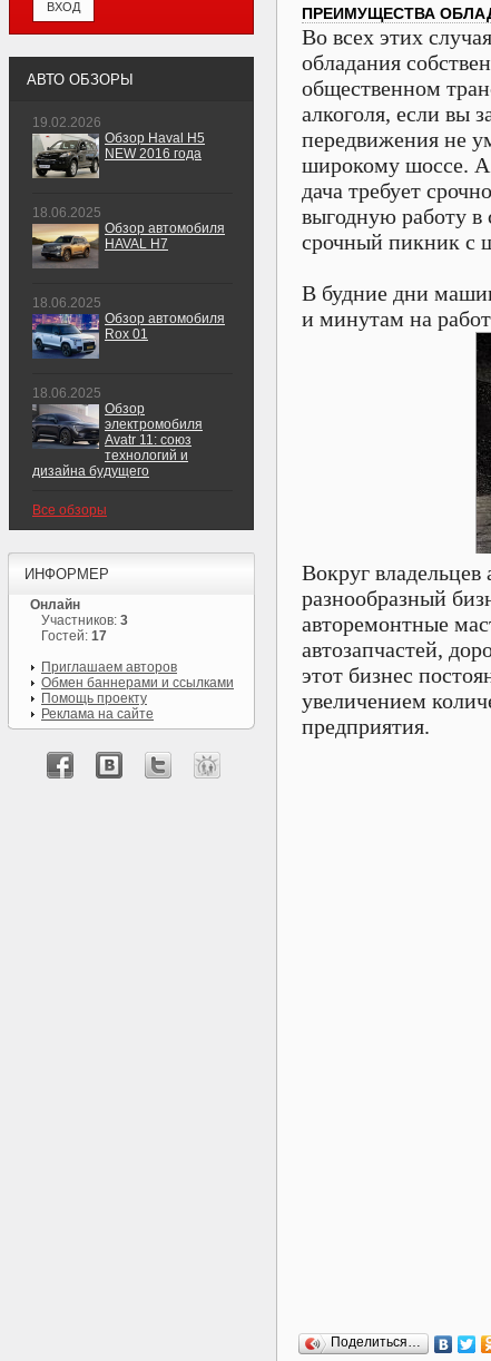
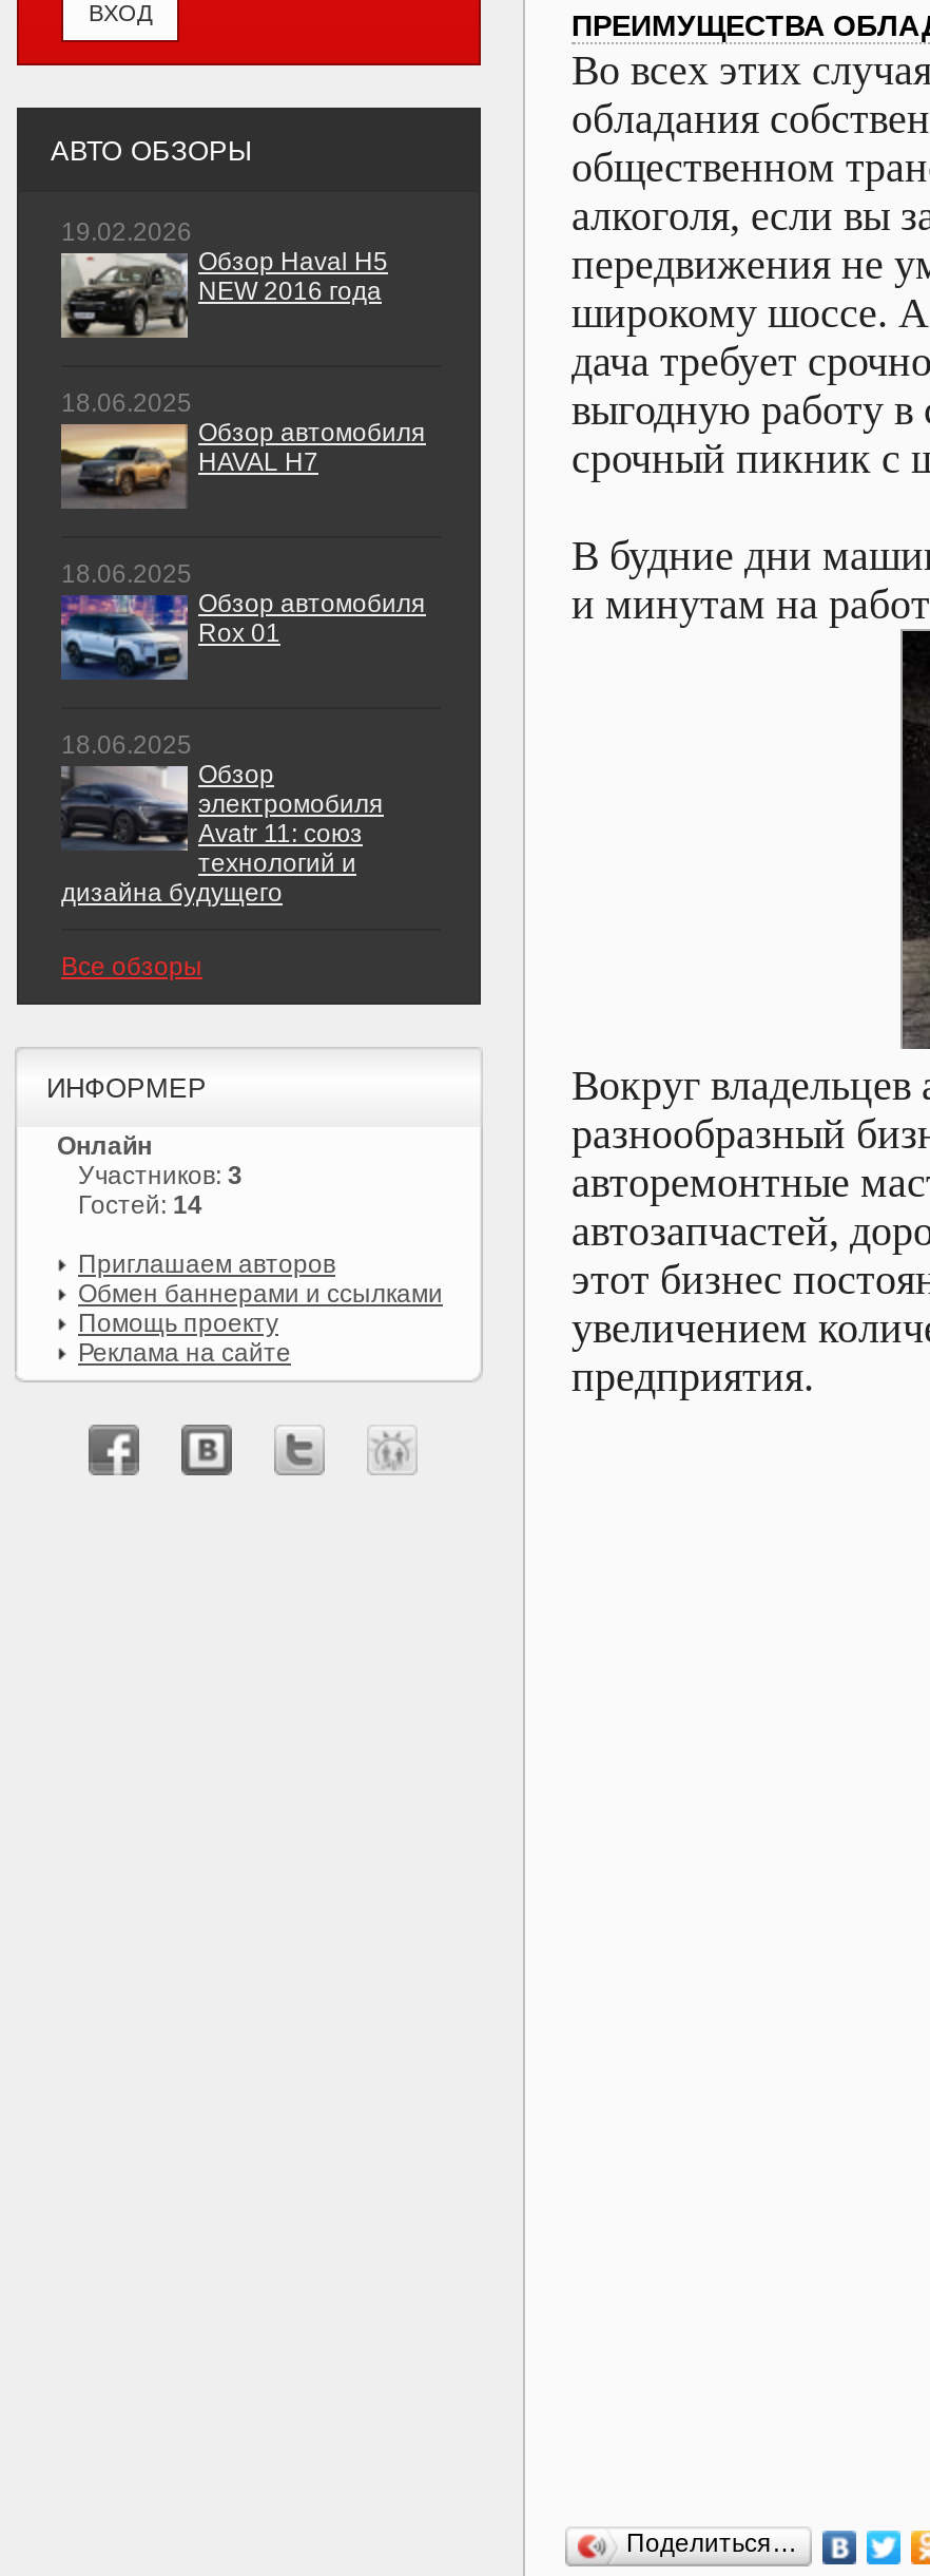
[41,628,107,644] Гостей: 17 -> [78,1190,202,1220] Гостей: 14

